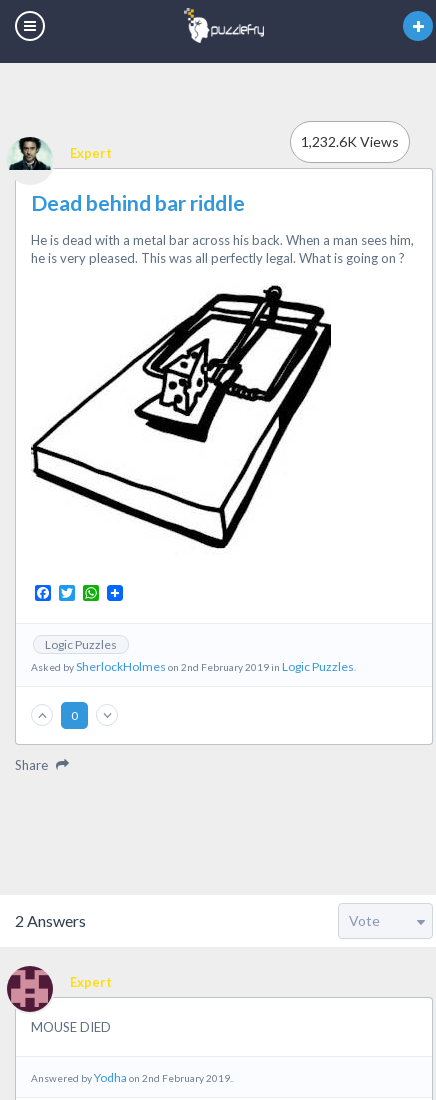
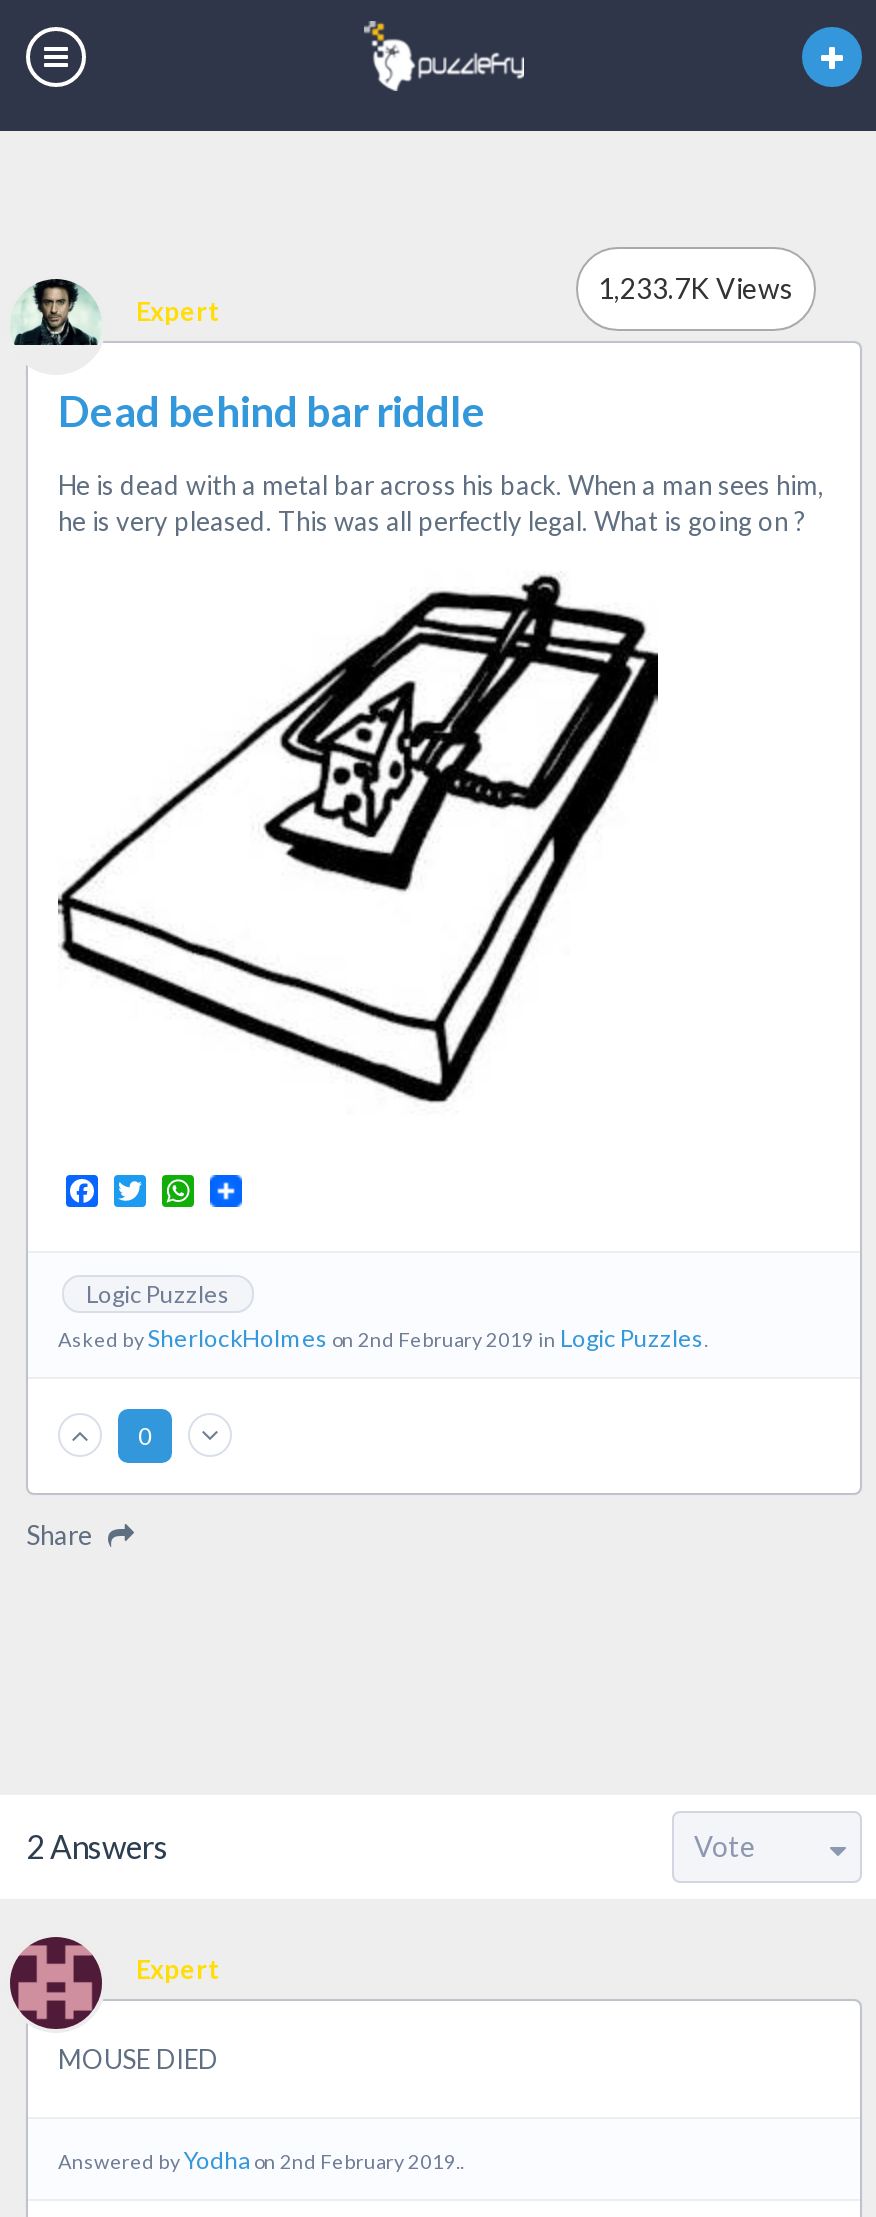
[301,133,399,150] 1,232.6K Views -> [598,271,794,305] 1,233.7K Views

